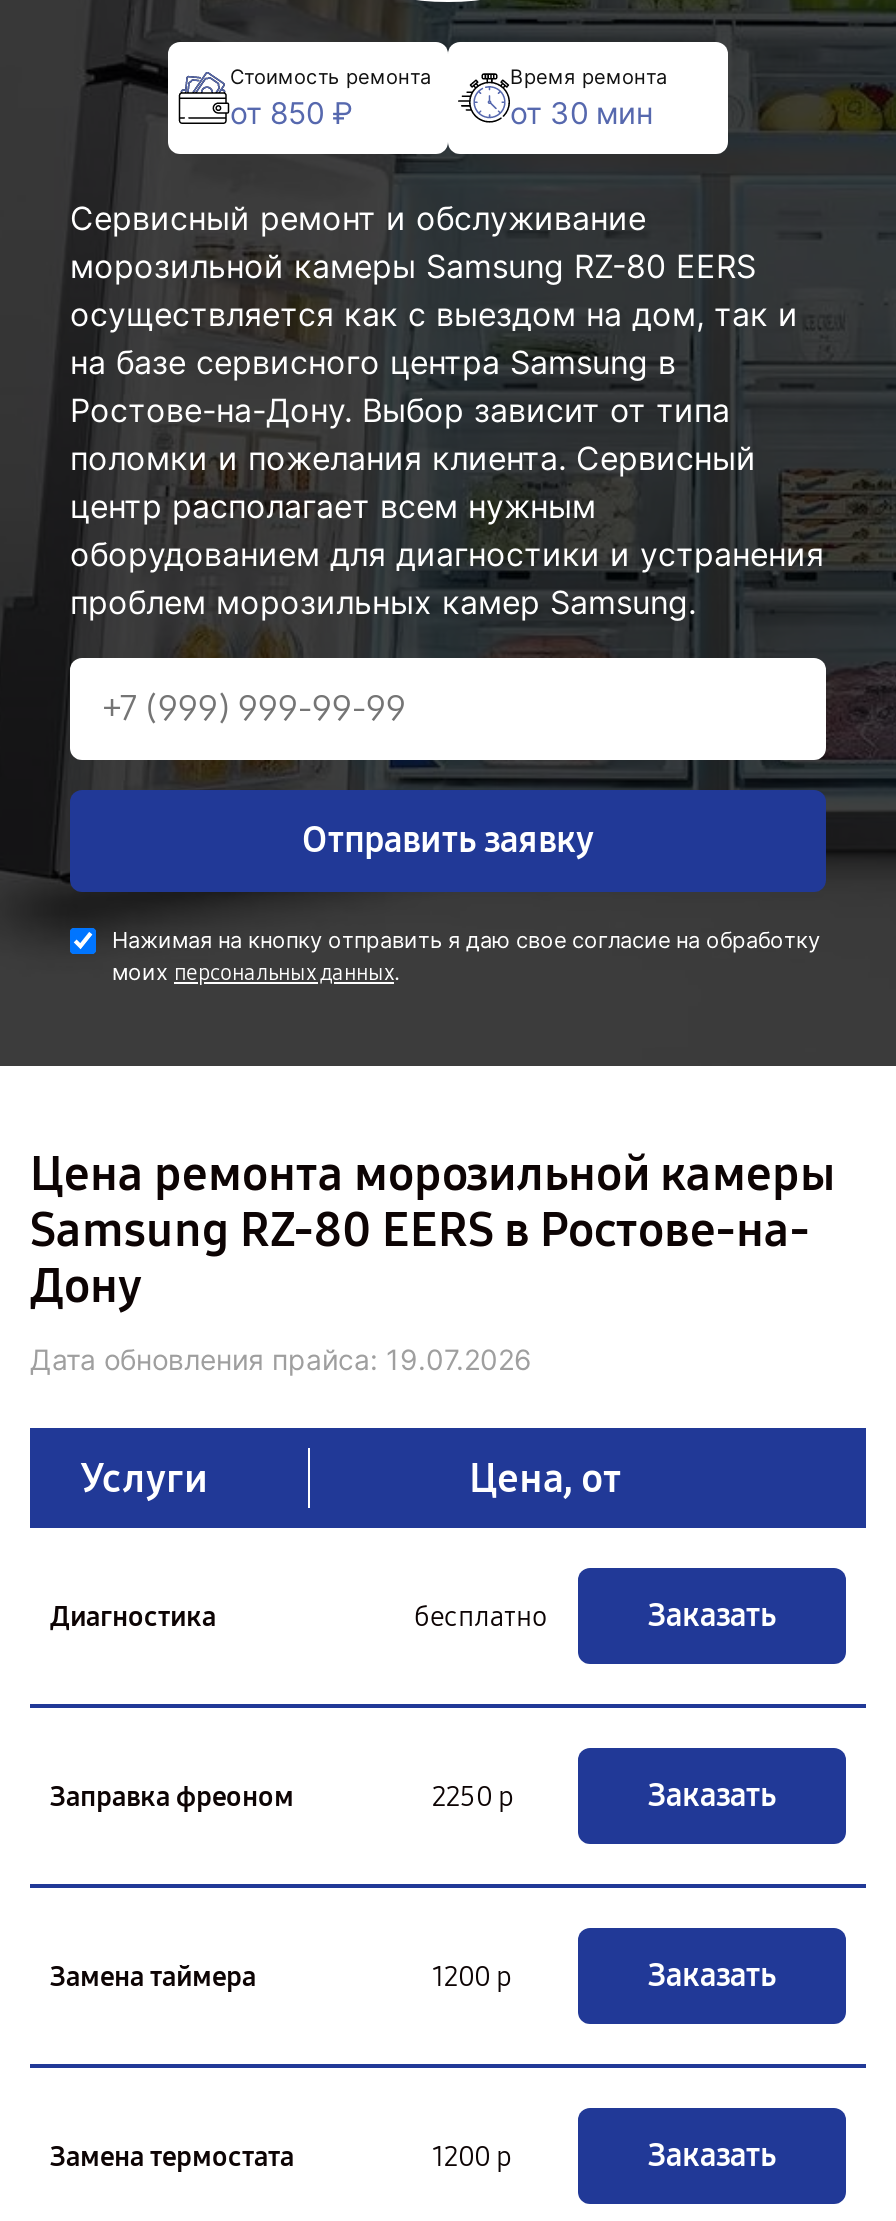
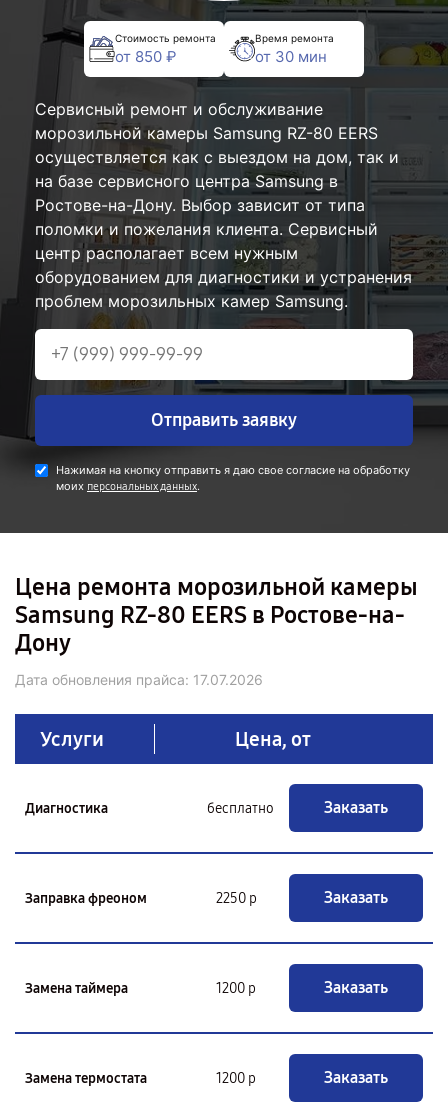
[30,1342,532,1376] Дата обновления прайса: 19.07.2026 -> [15,671,263,688] Дата обновления прайса: 17.07.2026

